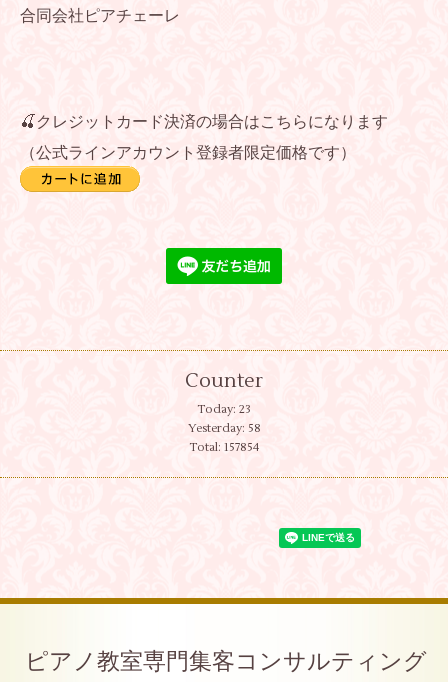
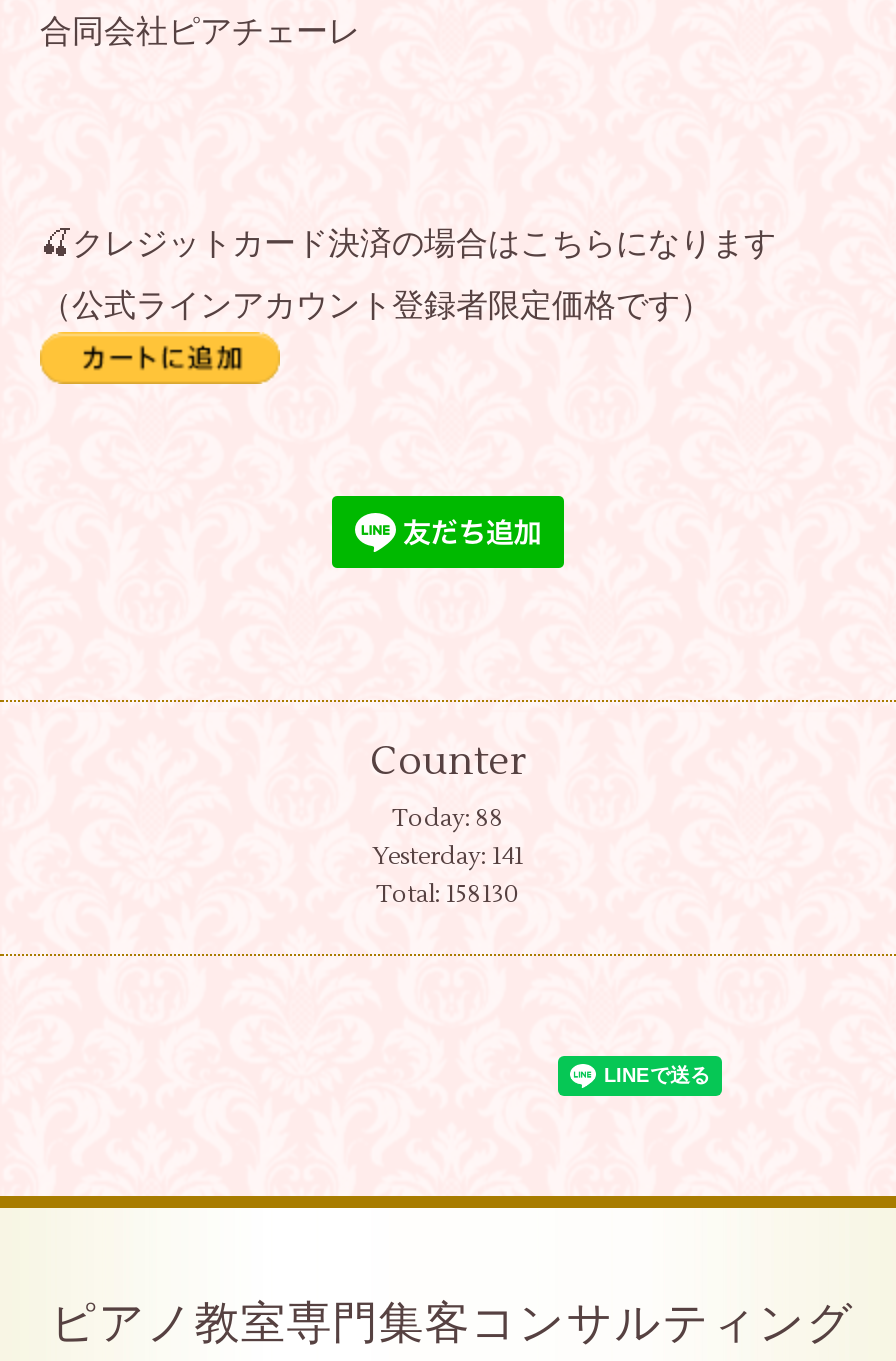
[197,402,251,417] Today: 23 -> [392,803,504,833] Today: 88
[187,421,260,436] Yesterday: 58 -> [372,841,524,871] Yesterday: 141
[189,440,259,455] Total: 157854 -> [376,879,520,909] Total: 158130

